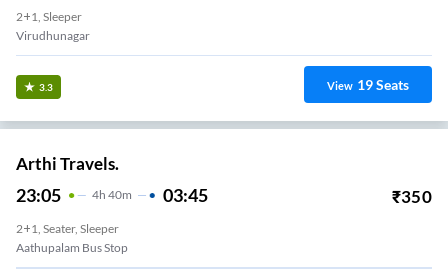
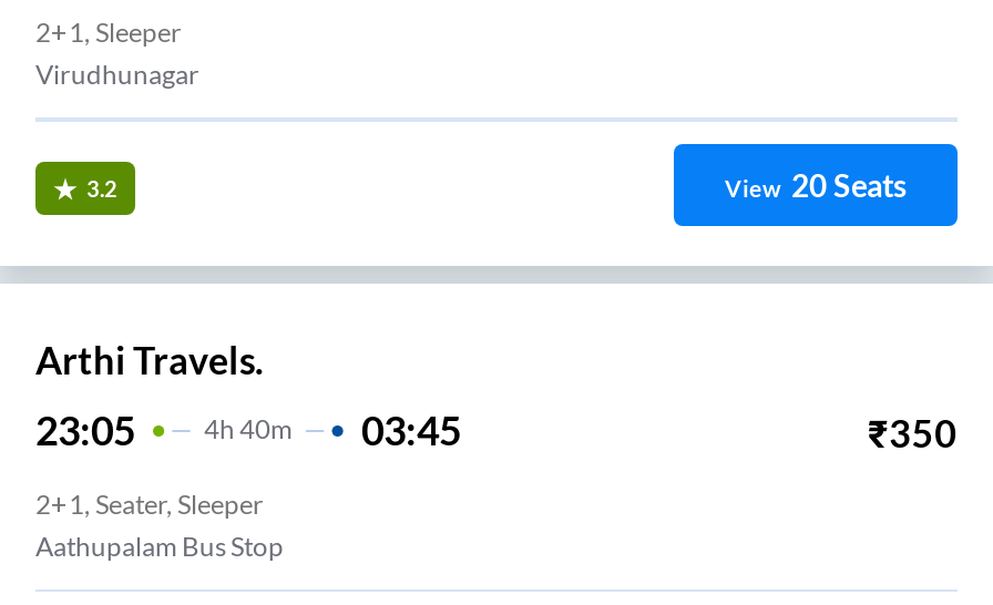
[39,81,53,93] 3.3 -> [86,176,117,202] 3.2
[327,76,409,93] View 19 Seats -> [725,166,907,203] View 20 Seats

